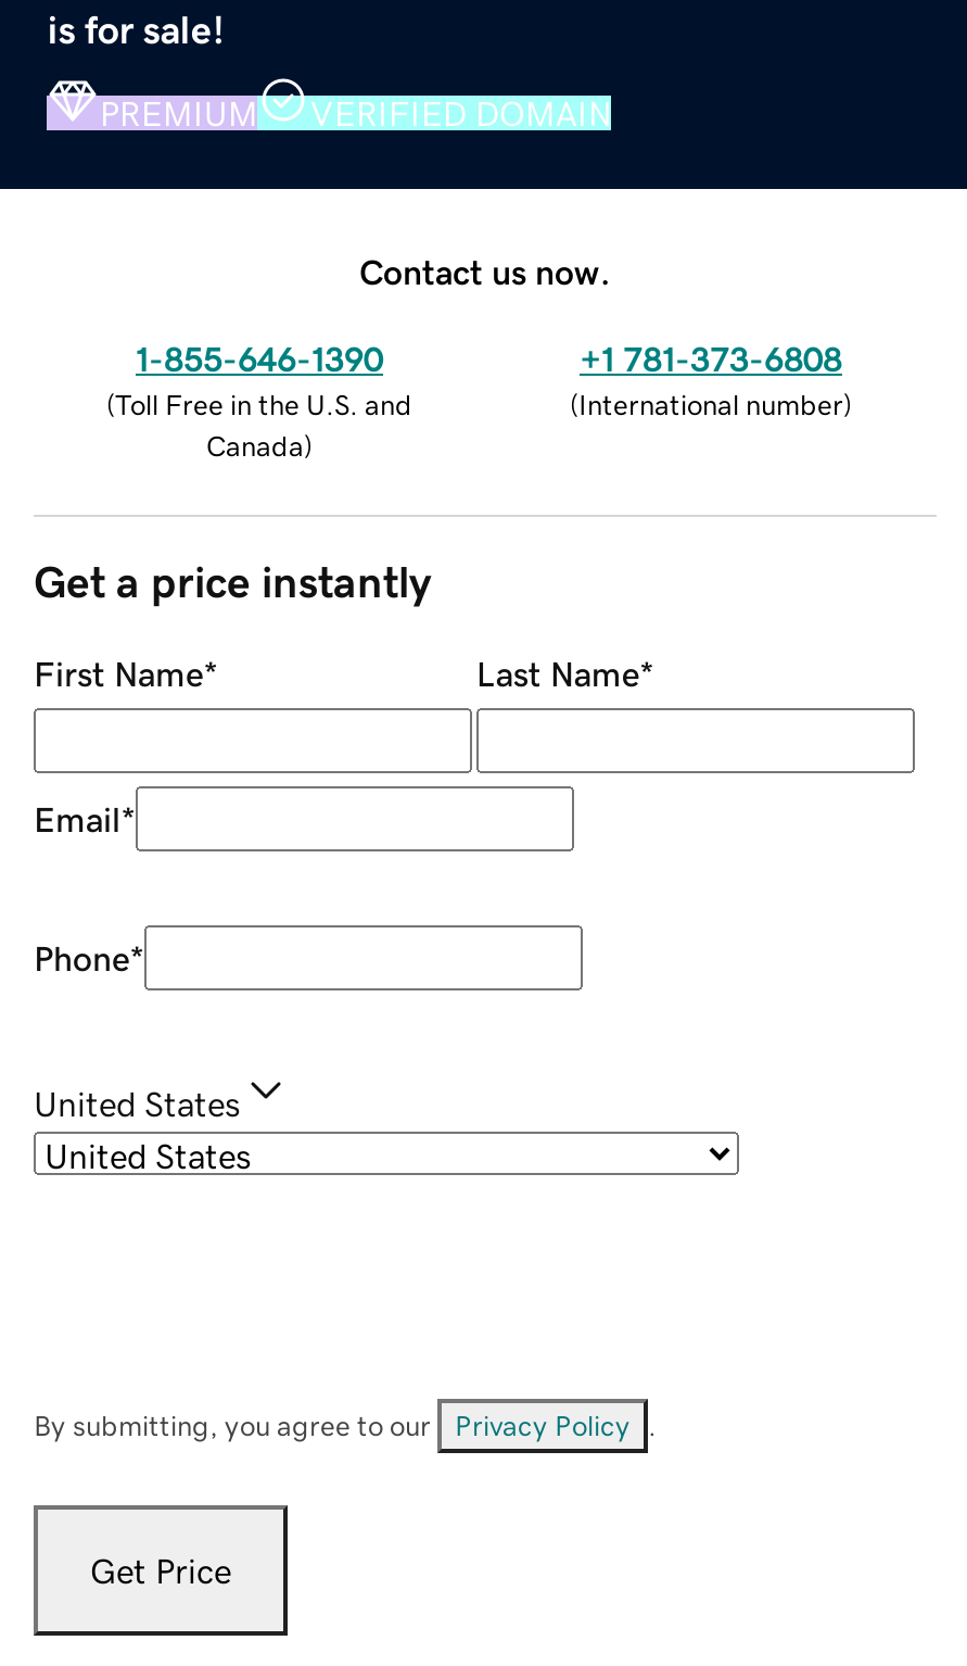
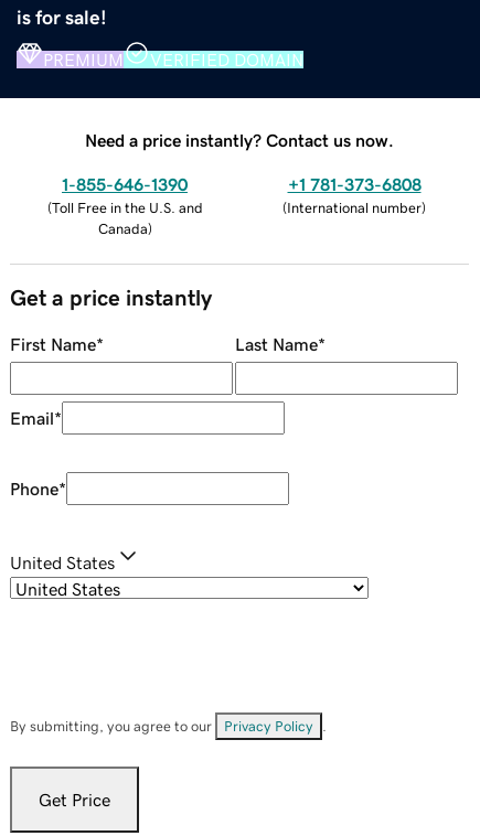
[359,253,611,288] Contact us now. -> [85,131,394,148] Need a price instantly? Contact us now.

